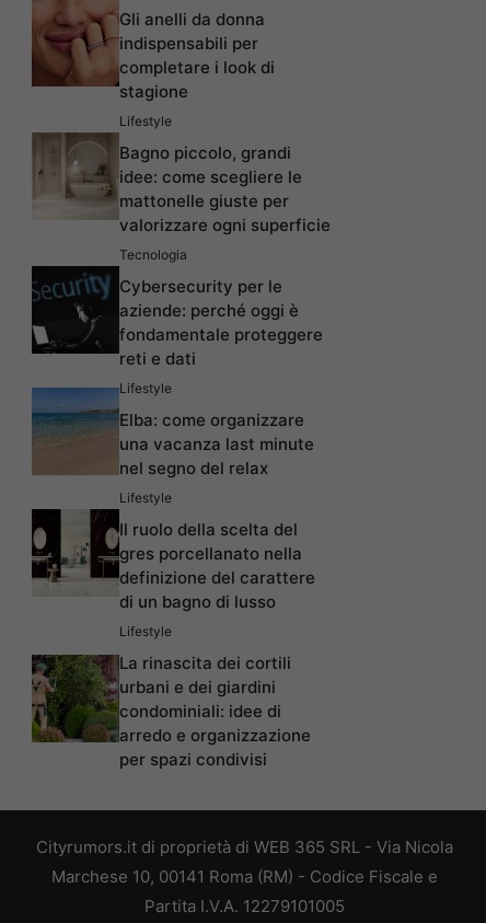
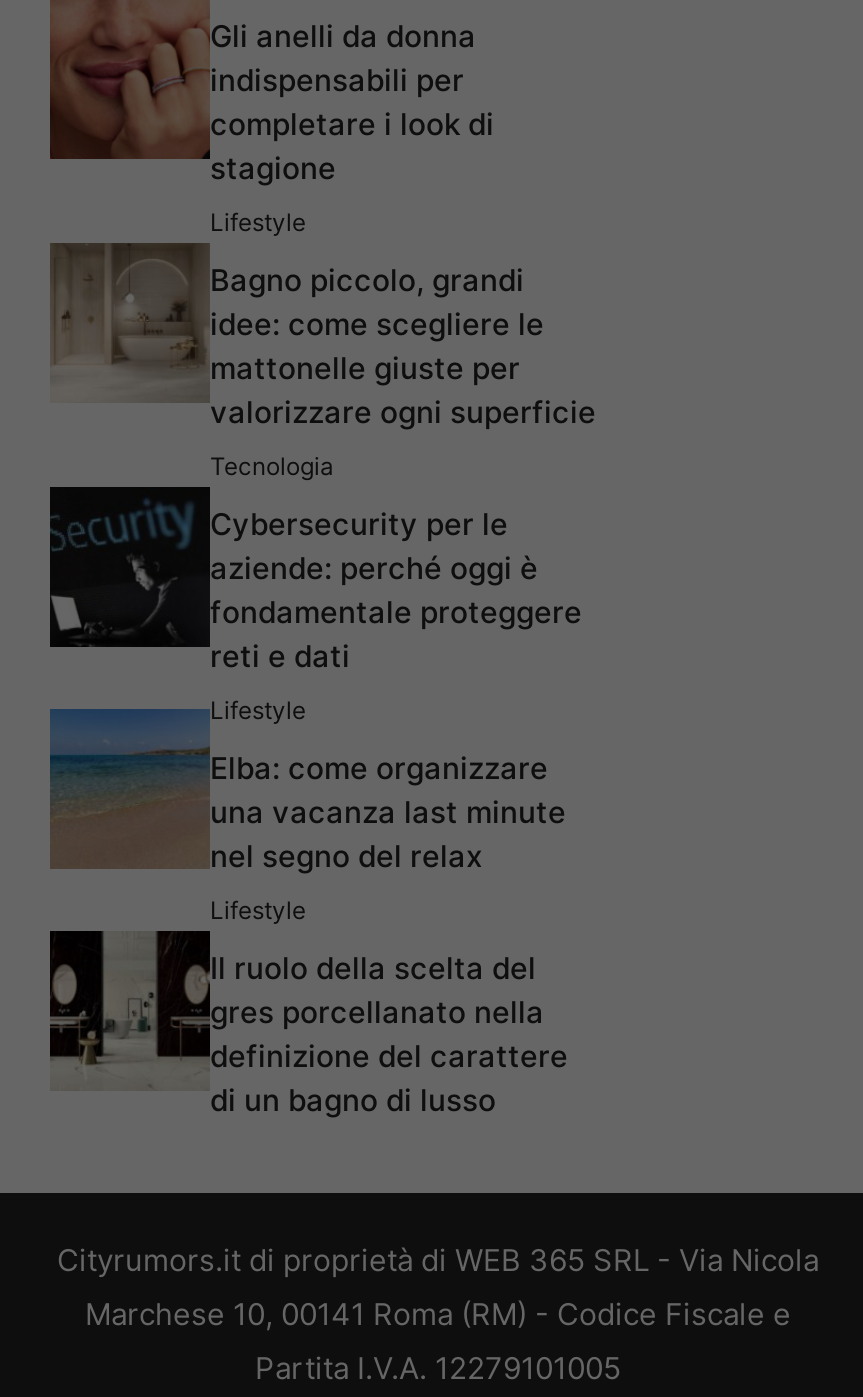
[31,623,311,770] [image] | Lifestyle | La rinascita dei cortili | urbani e dei giardini | condominiali: idee di | arredo e organizzazione | per spazi condivisi -> none

